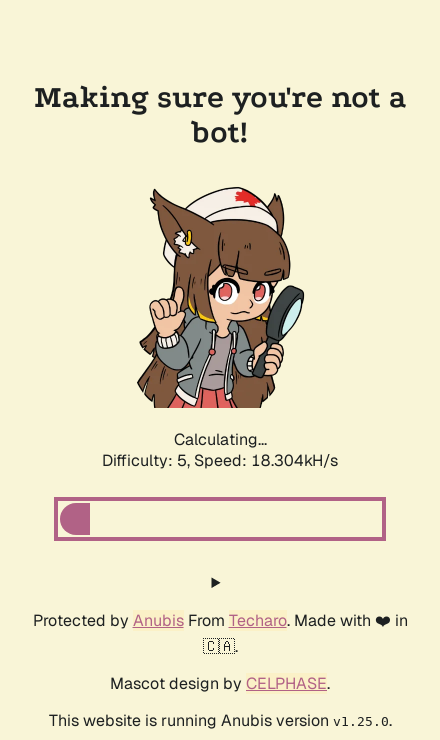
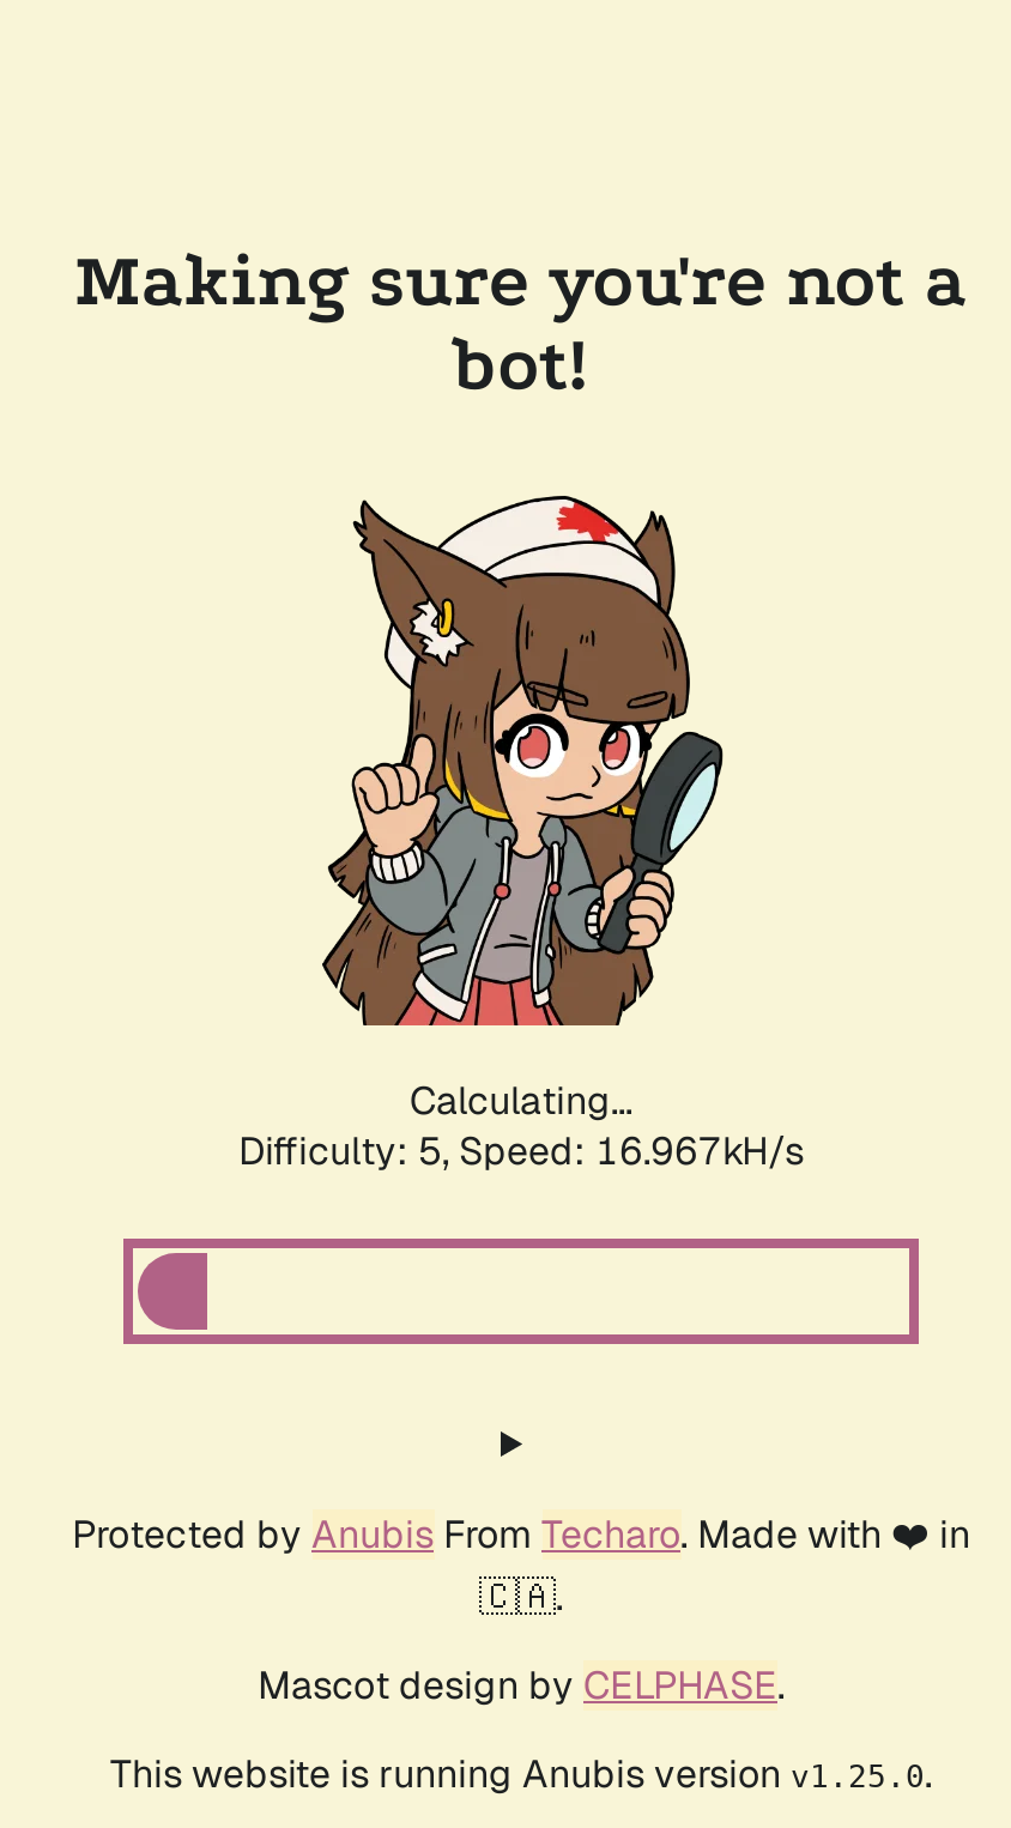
[102,450,338,471] Difficulty: 5, Speed: 18.304kH/s -> [238,1126,804,1176] Difficulty: 5, Speed: 16.967kH/s

